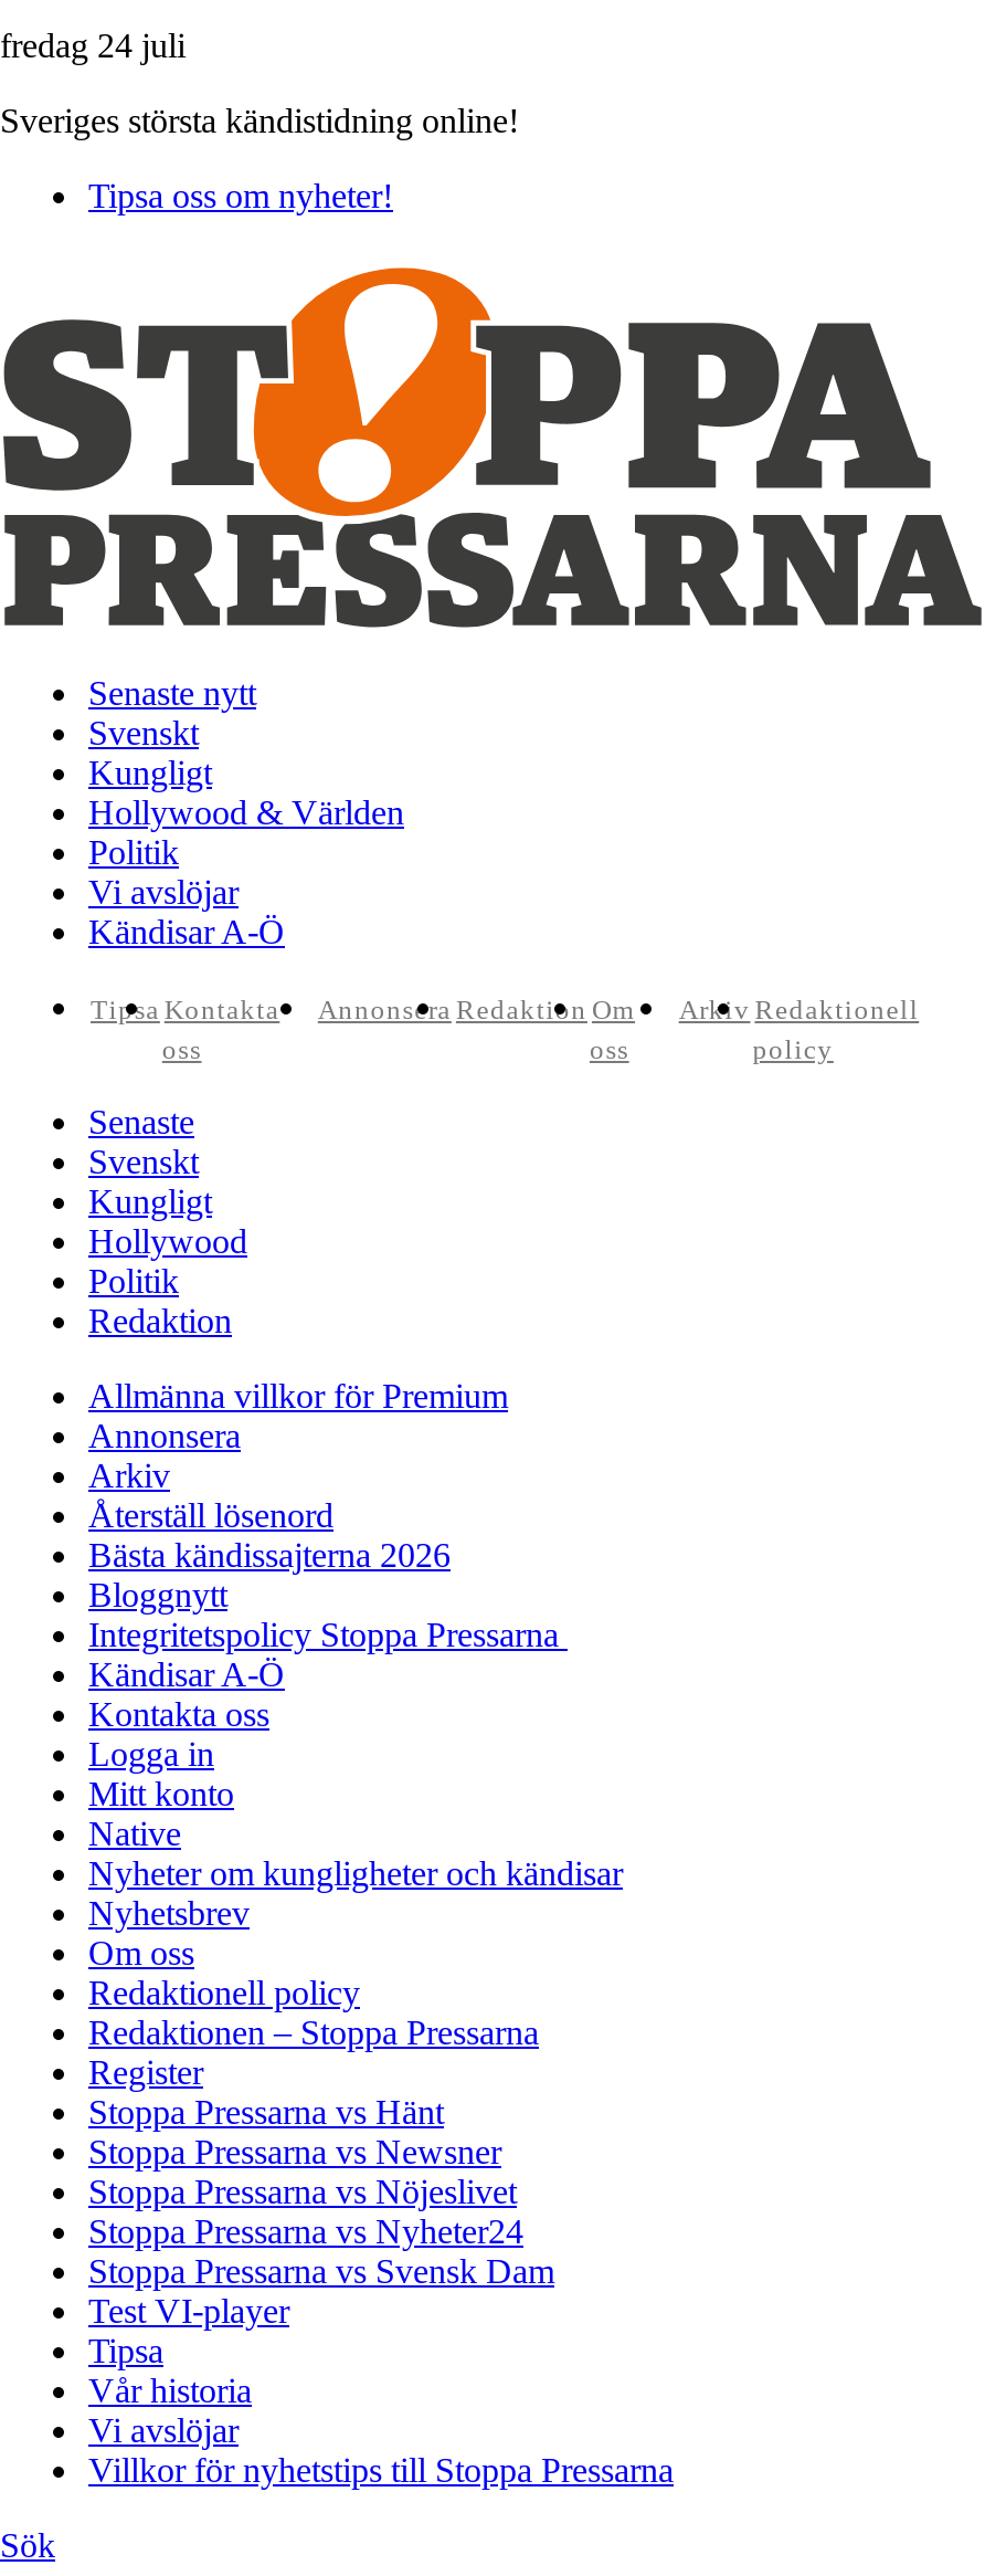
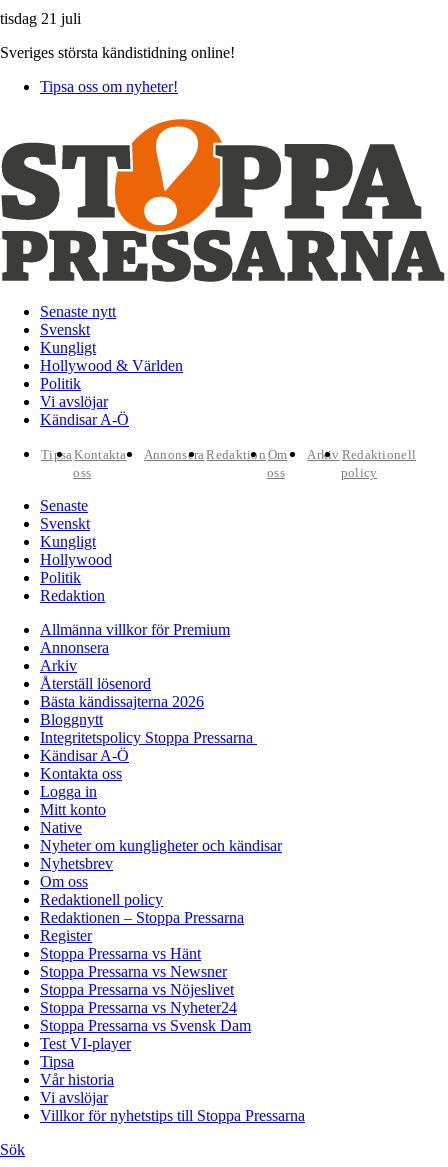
[0,27,186,64] fredag 24 juli -> [0,10,81,27] tisdag 21 juli

